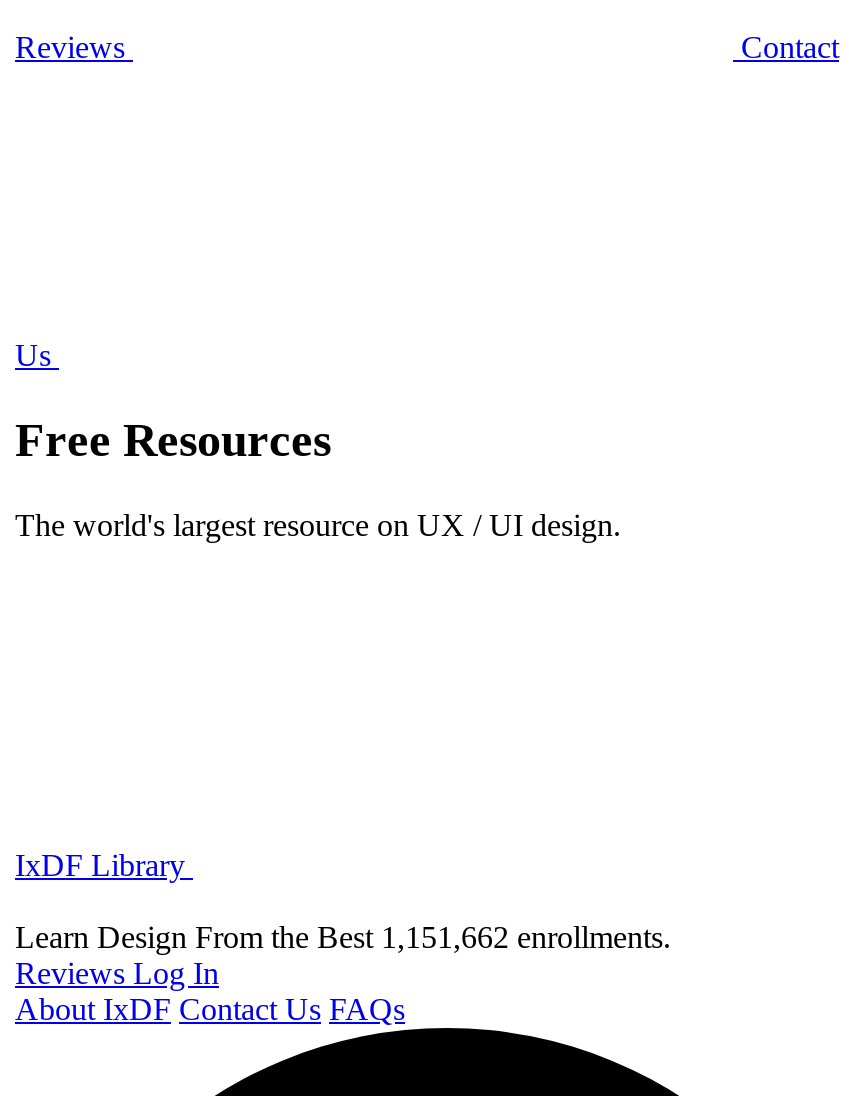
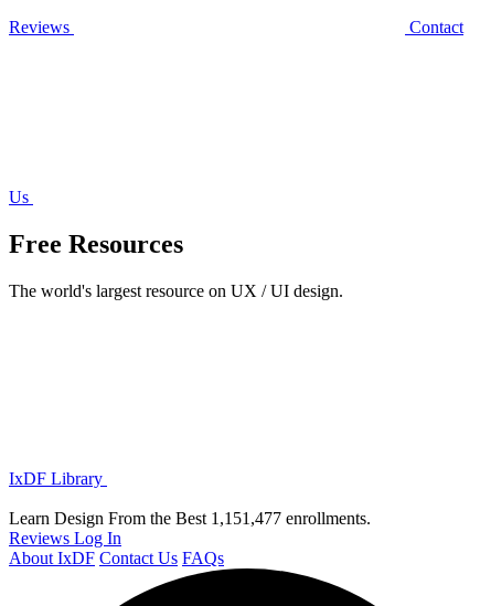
[15,919,671,953] Learn Design From the Best 1,151,662 enrollments. -> [9,509,371,527] Learn Design From the Best 1,151,477 enrollments.

